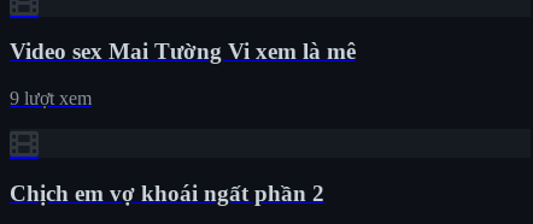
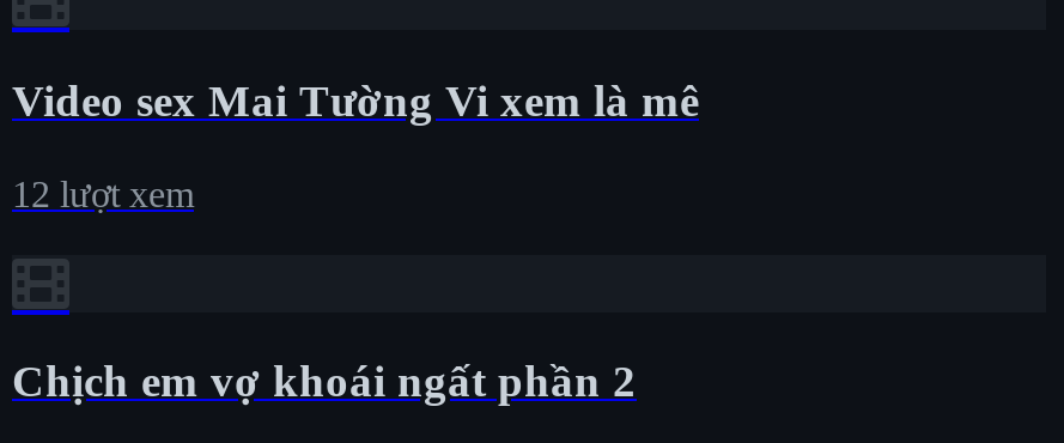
[10,88,92,108] 9 lượt xem -> [12,174,194,214] 12 lượt xem

